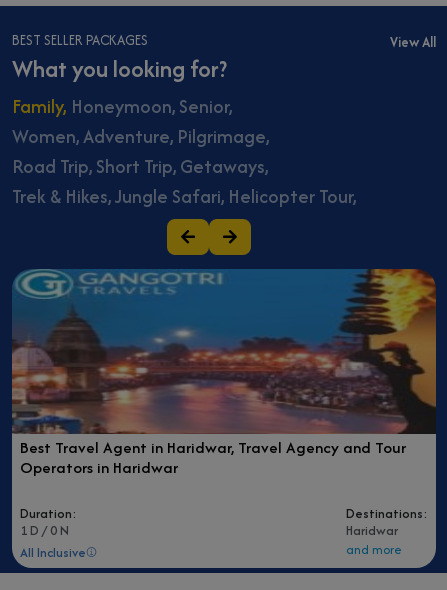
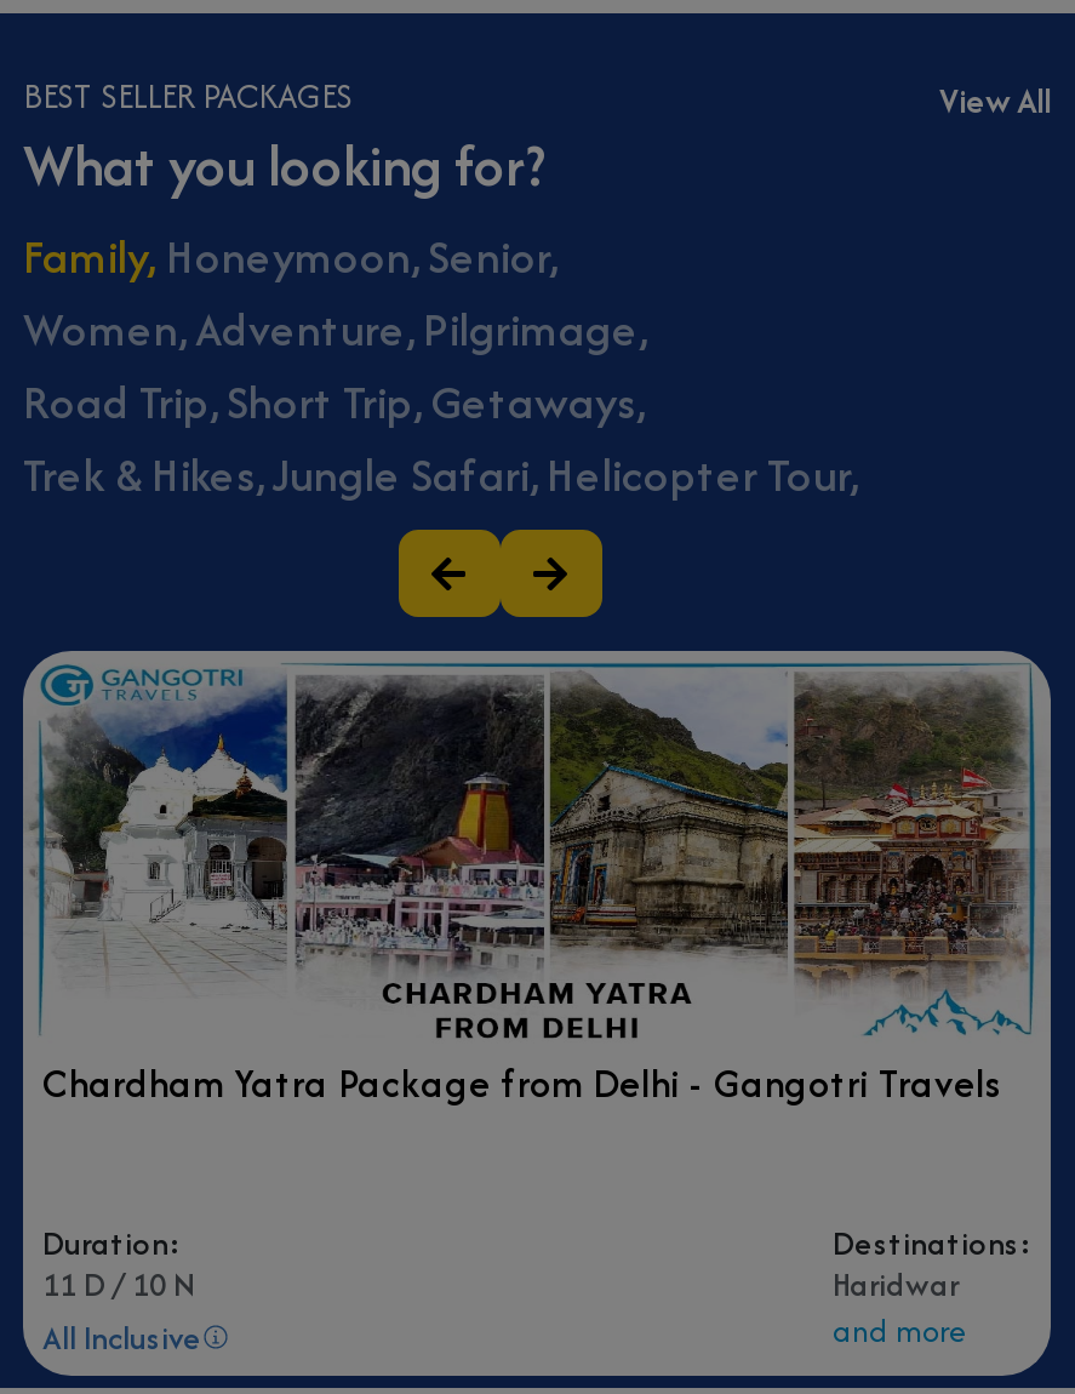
[11,268,437,479] [image] | Best Travel Agent in Haridwar, Travel Agency and Tour | Operators in Haridwar -> [21,649,1053,1113] [image] | Chardham Yatra Package from Delhi - Gangotri Travels
[20,521,69,540] 1 D / 0 N -> [42,1263,195,1309] 11 D / 10 N

